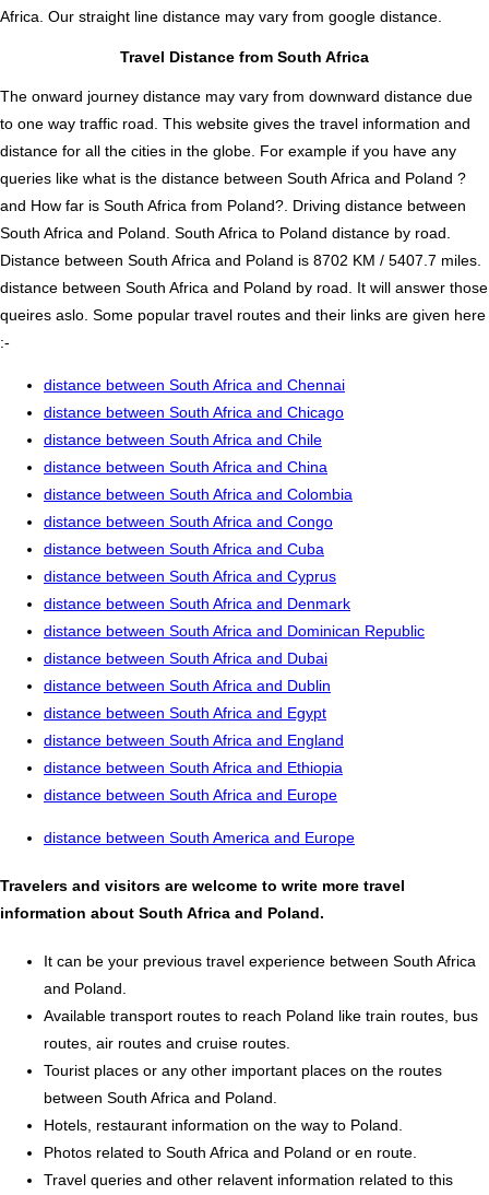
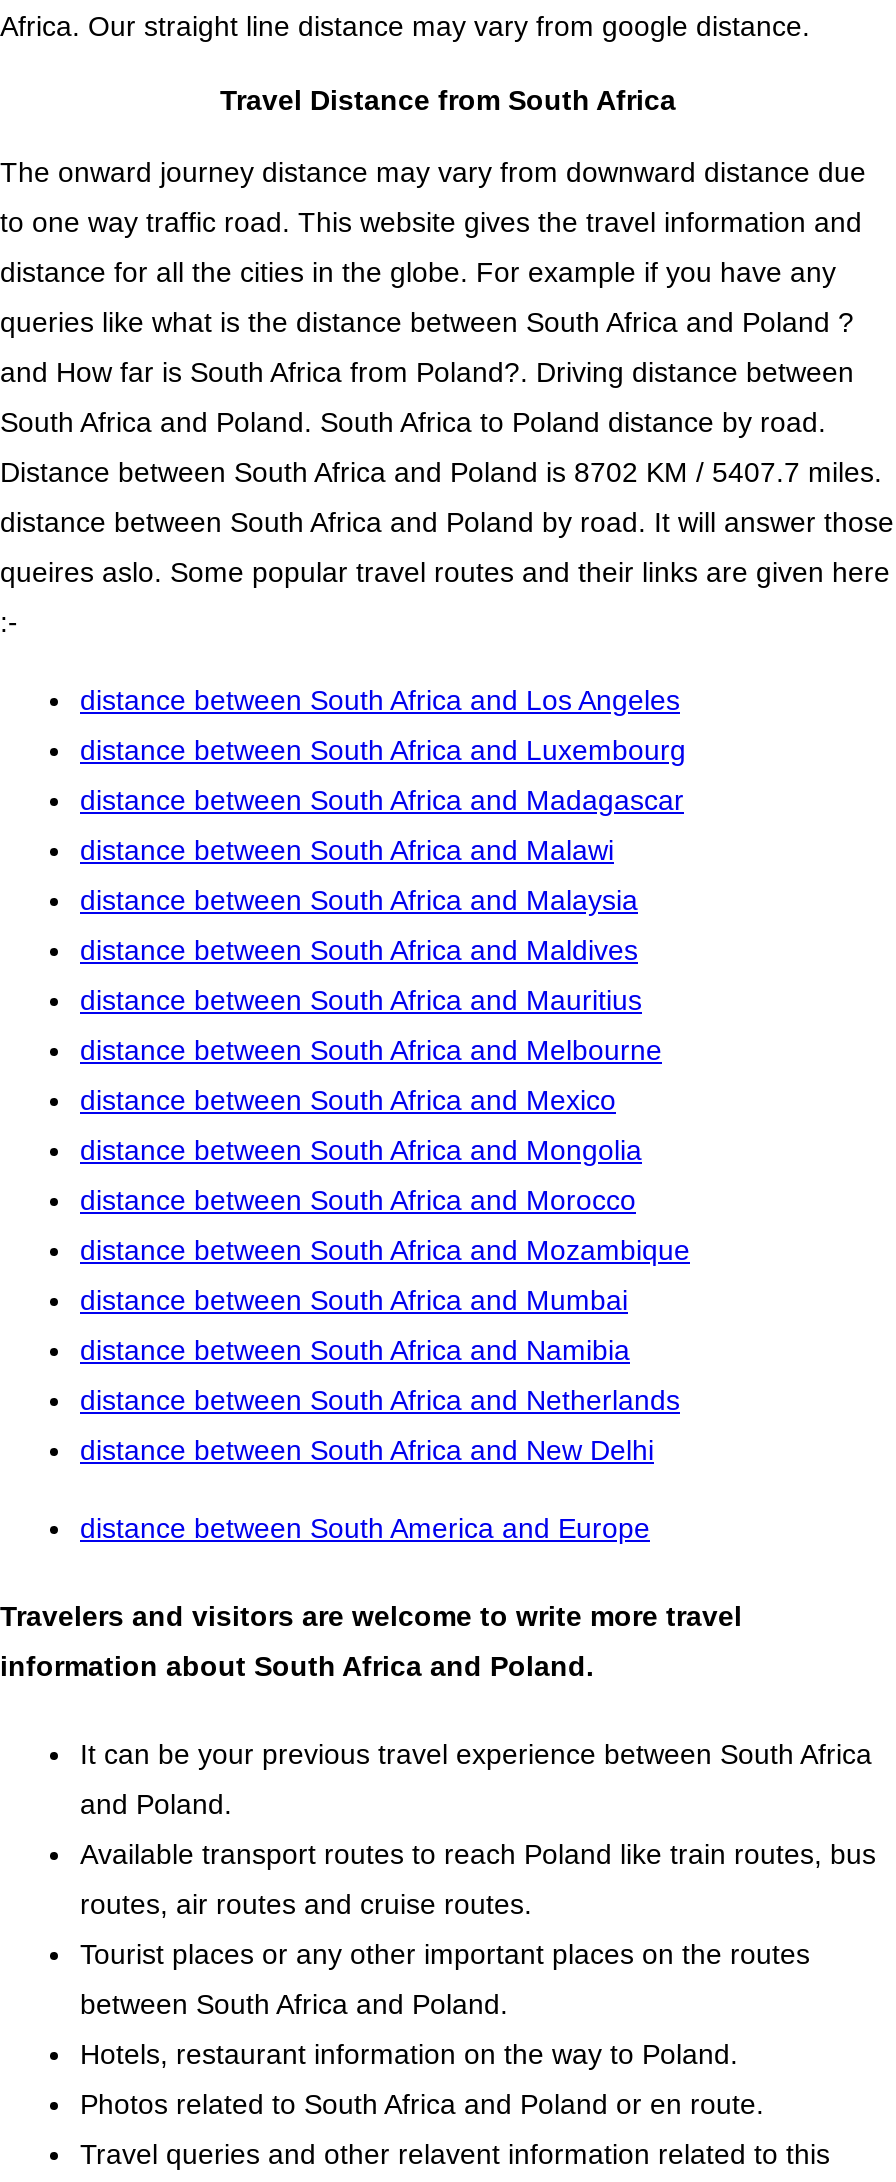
[44,377,345,394] distance between South Africa and Chennai -> [80,685,680,717] distance between South Africa and Los Angeles
[44,404,344,421] distance between South Africa and Chicago -> [80,735,686,767] distance between South Africa and Luxembourg
[44,431,322,449] distance between South Africa and Chile -> [80,785,684,817] distance between South Africa and Madagascar
[44,459,327,476] distance between South Africa and China -> [80,835,614,867] distance between South Africa and Malawi
[44,486,353,503] distance between South Africa and Colombia -> [80,885,638,917] distance between South Africa and Malaysia
[44,513,333,531] distance between South Africa and Congo -> [80,935,638,967] distance between South Africa and Maldives
[44,541,324,558] distance between South Africa and Cuba -> [80,985,642,1017] distance between South Africa and Mauritius
[44,568,336,585] distance between South Africa and Cyprus -> [80,1035,662,1067] distance between South Africa and Melbourne
[44,595,350,613] distance between South Africa and Denmark -> [80,1085,616,1117] distance between South Africa and Mexico
[44,623,425,640] distance between South Africa and Dominican Republic -> [80,1135,642,1167] distance between South Africa and Mongolia
[44,650,327,667] distance between South Africa and Dubai -> [80,1185,636,1217] distance between South Africa and Morocco
[44,677,331,695] distance between South Africa and Dublin -> [80,1235,690,1267] distance between South Africa and Mozambique
[44,705,326,722] distance between South Africa and Egypt -> [80,1285,628,1317] distance between South Africa and Mumbai
[44,732,344,749] distance between South Africa and England -> [80,1335,630,1367] distance between South Africa and Namibia
[44,759,343,777] distance between South Africa and Ethiopia -> [80,1385,680,1417] distance between South Africa and Netherlands
[44,787,337,804] distance between South Africa and Europe -> [80,1435,654,1467] distance between South Africa and New Delhi

